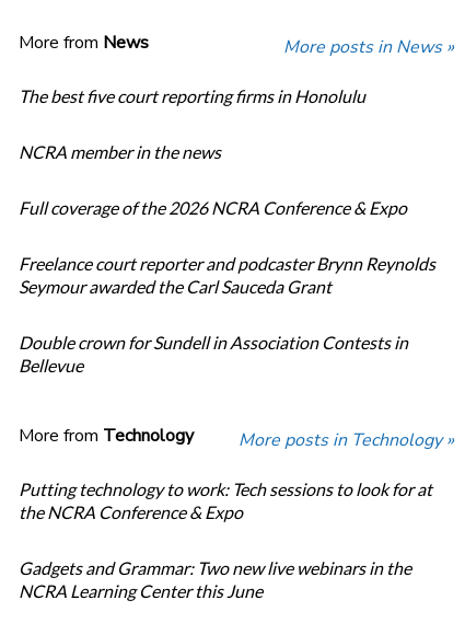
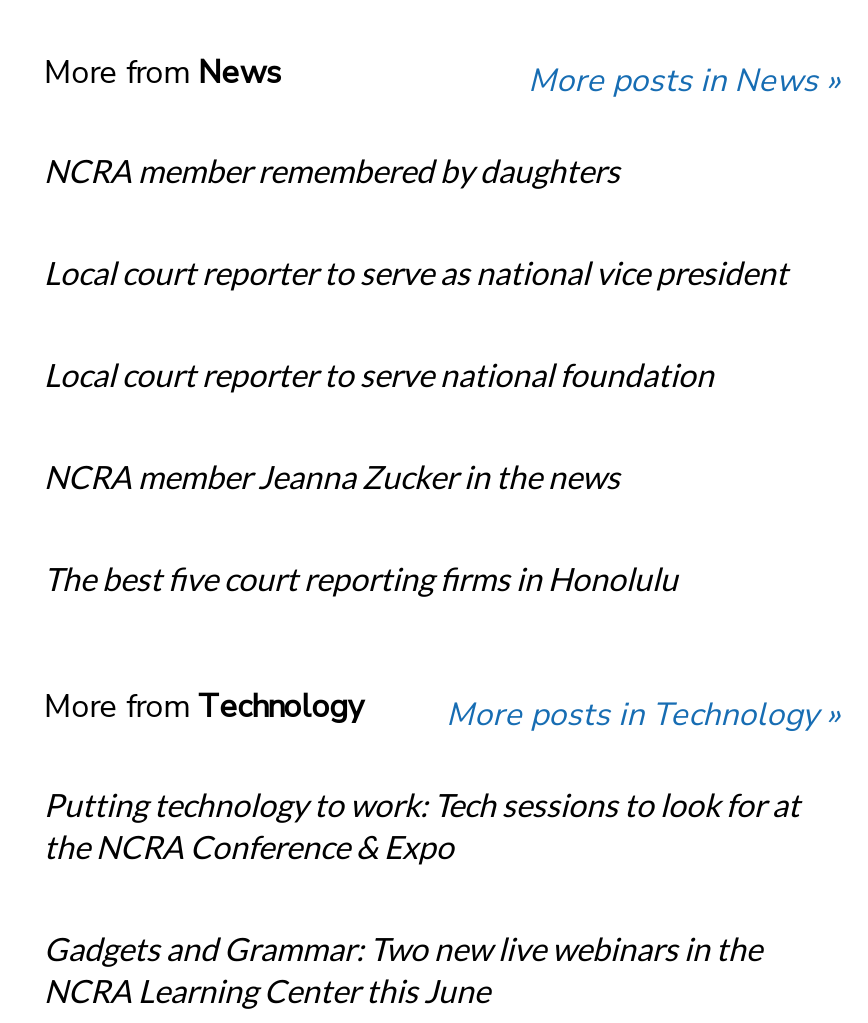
none -> [44,151,788,495] NCRA member remembered by daughters | Local court reporter to serve as national vice president | Local court reporter to serve national foundation | NCRA member Jeanna Zucker in the news
moved [18,86,365,106] -> [44,559,678,597]: The best five court reporting firms in Honolulu
[18,141,435,376] NCRA member in the news | Full coverage of the 2026 NCRA Conference & Expo | Freelance court reporter and podcaster Brynn Reynolds | Seymour awarded the Carl Sauceda Grant | Double crown for Sundell in Association Contests in | Bellevue -> none

